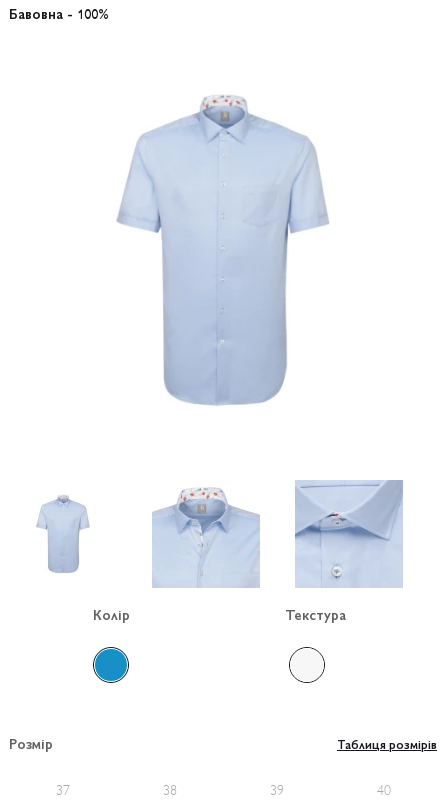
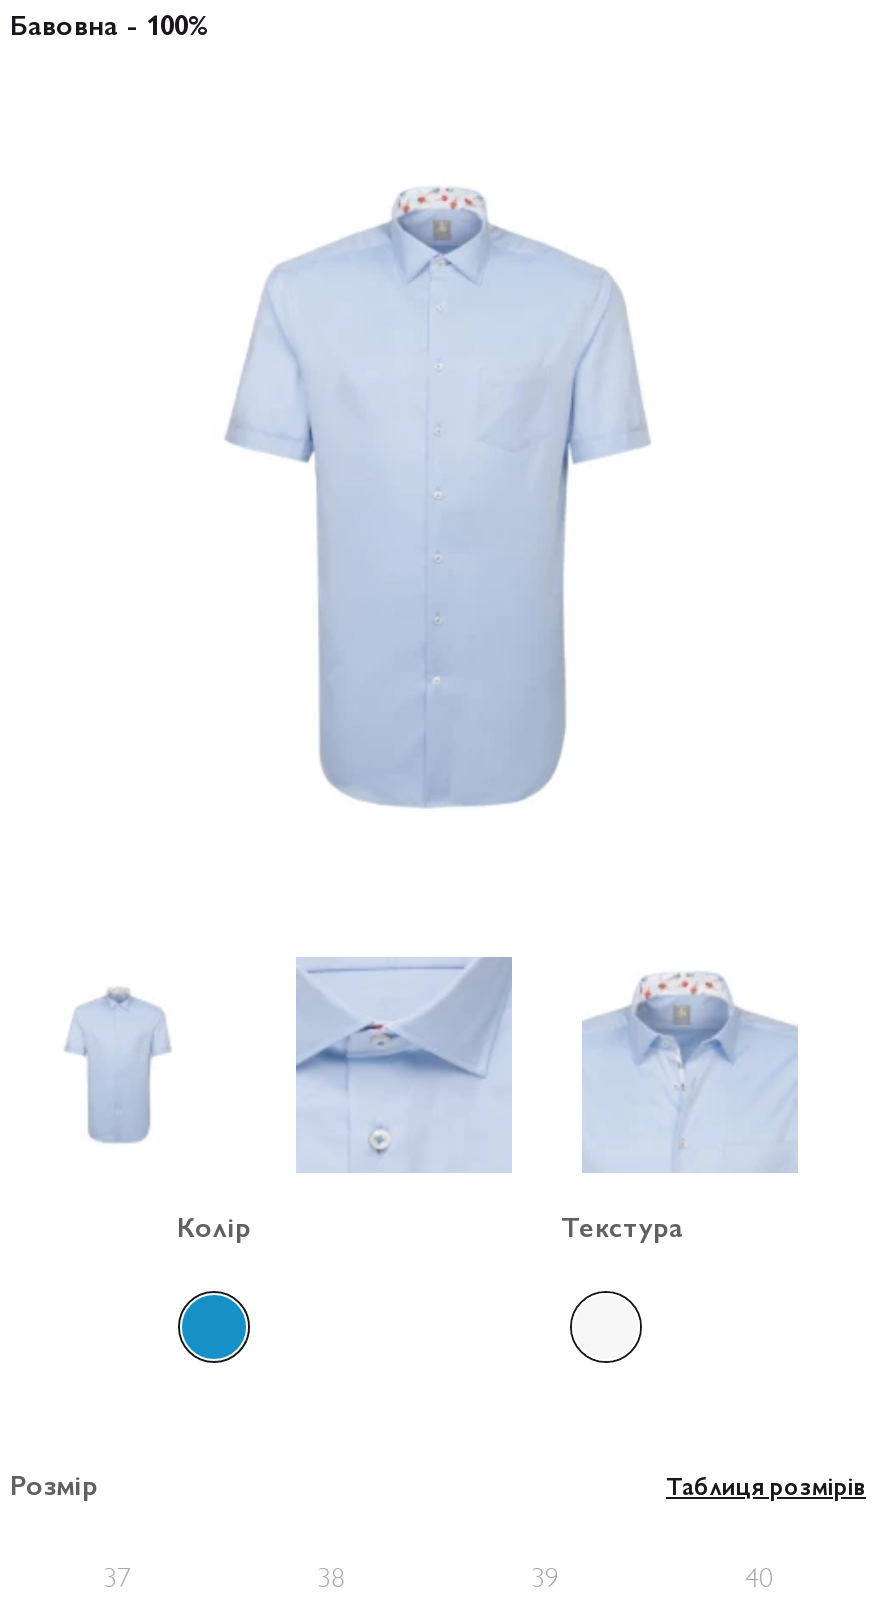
[152,480,260,586] [image] -> [294,955,514,1167] [image]
[294,479,404,585] [image] -> [582,957,798,1169] [image]

